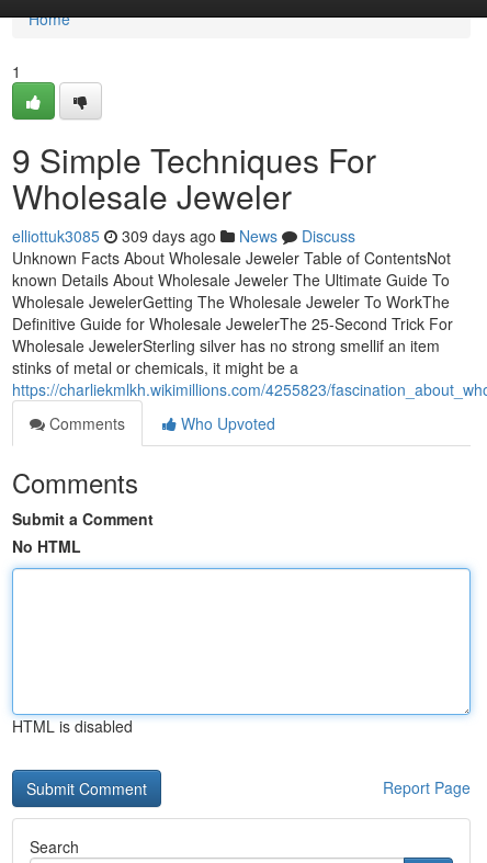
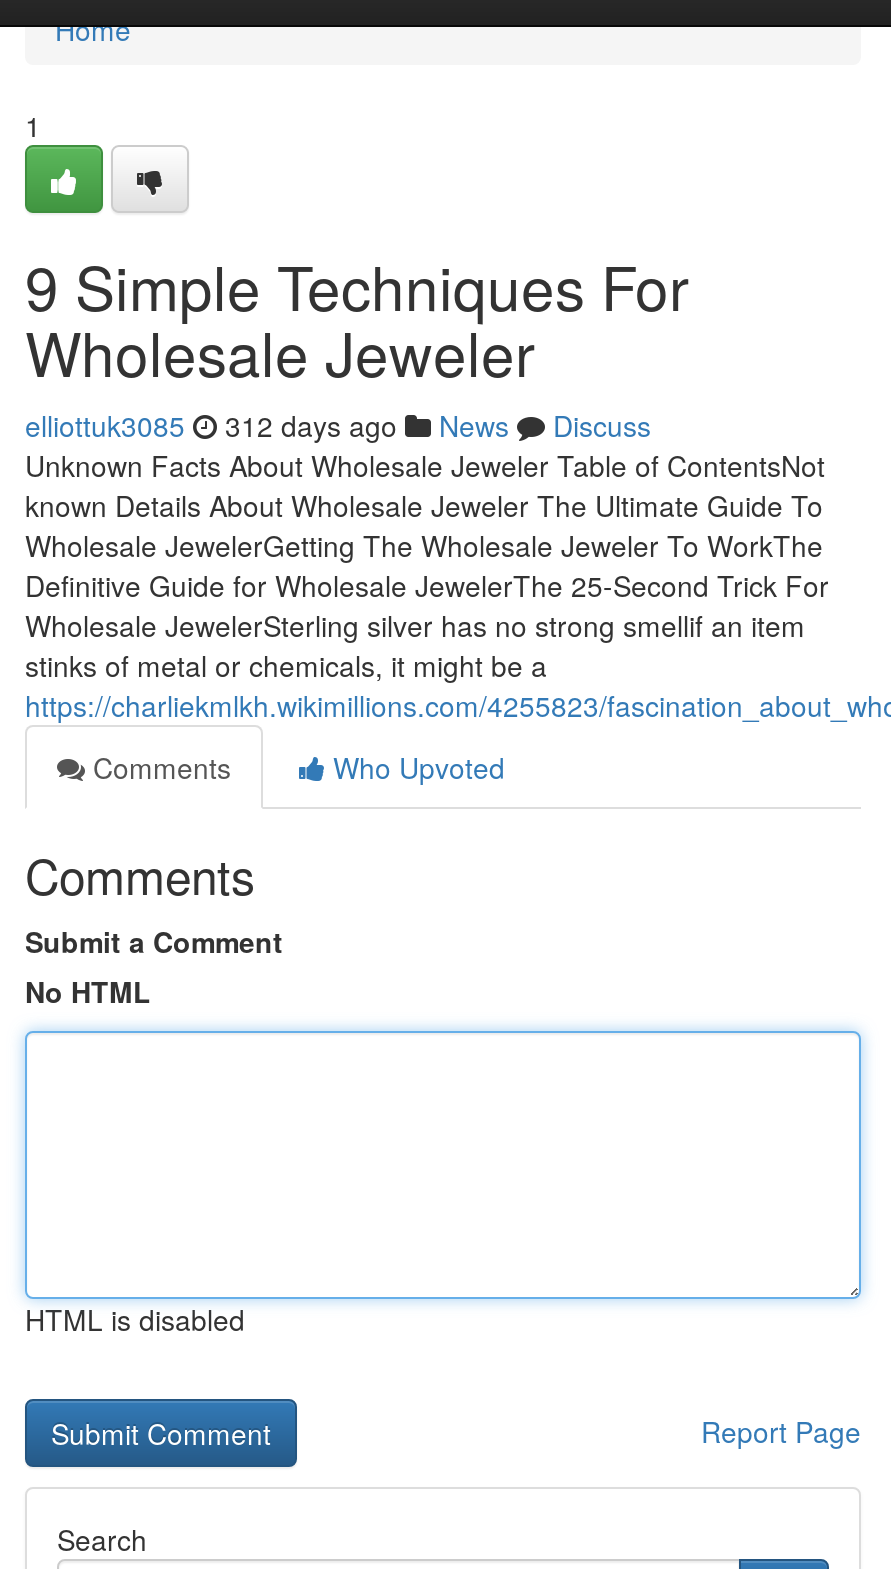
[12,225,355,247] elliottuk3085 309 days ago News Discuss -> [25,405,651,445] elliottuk3085 312 days ago News Discuss

